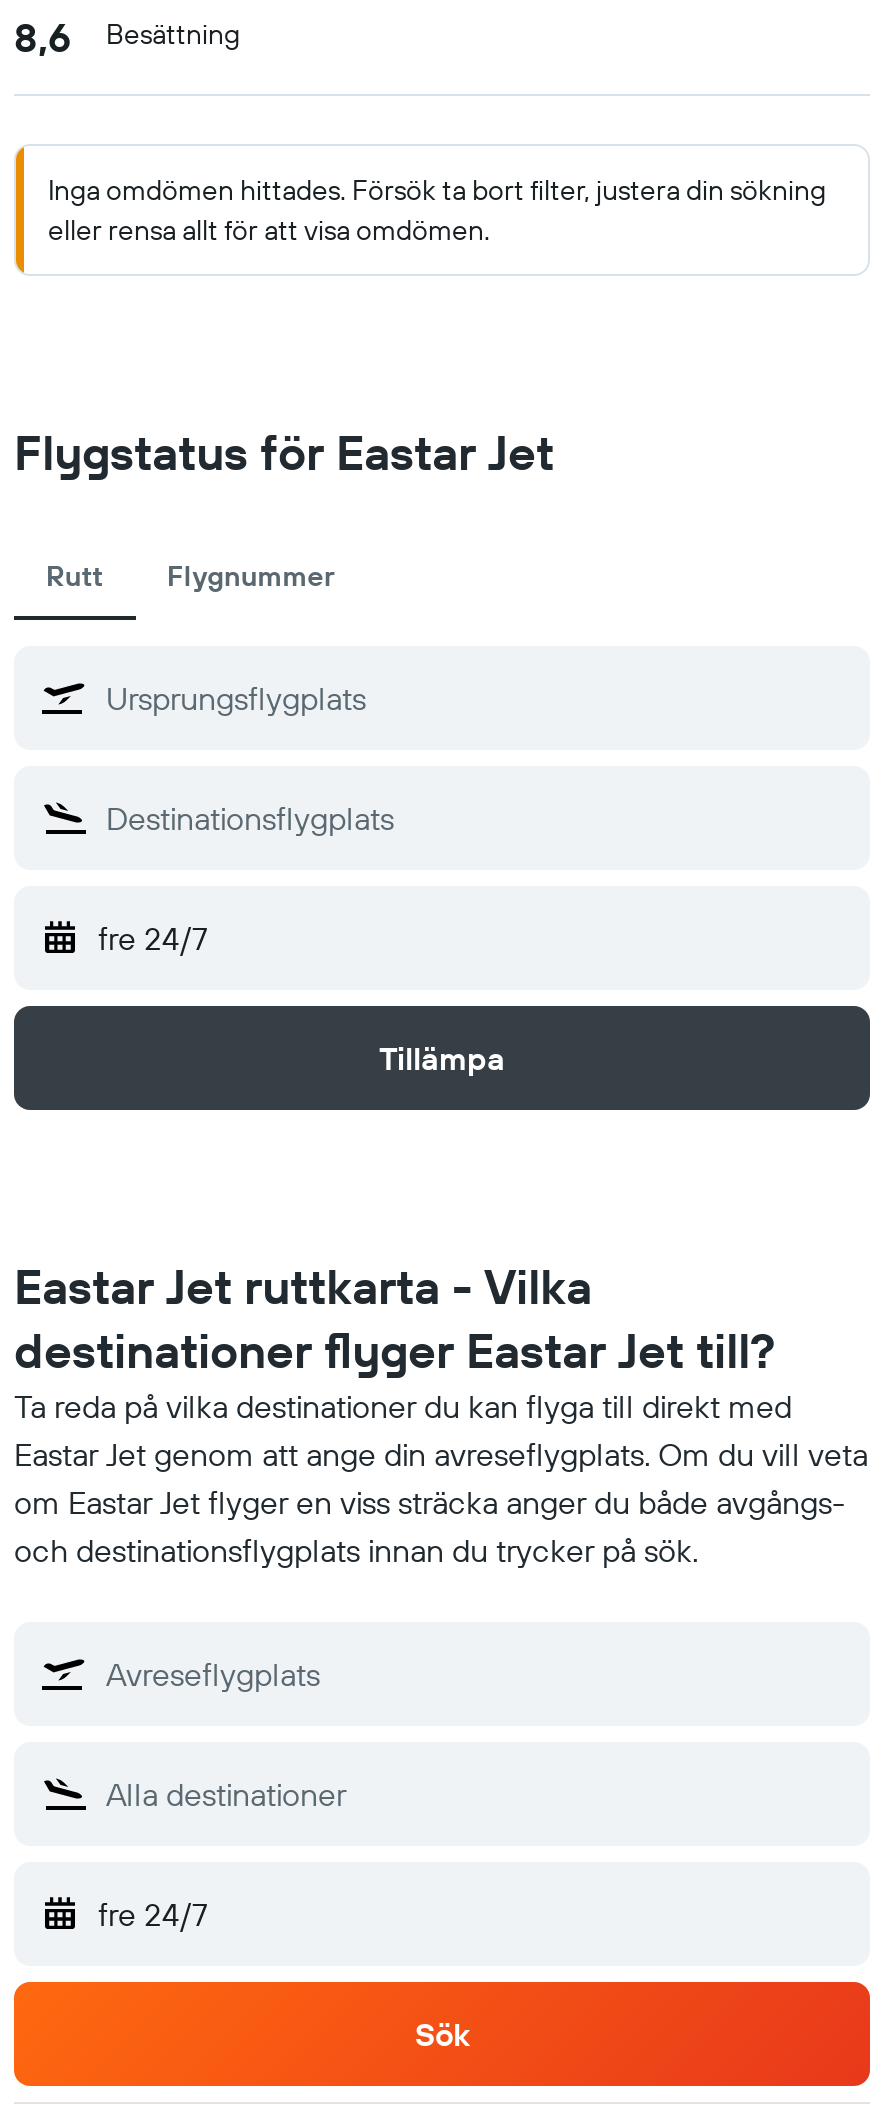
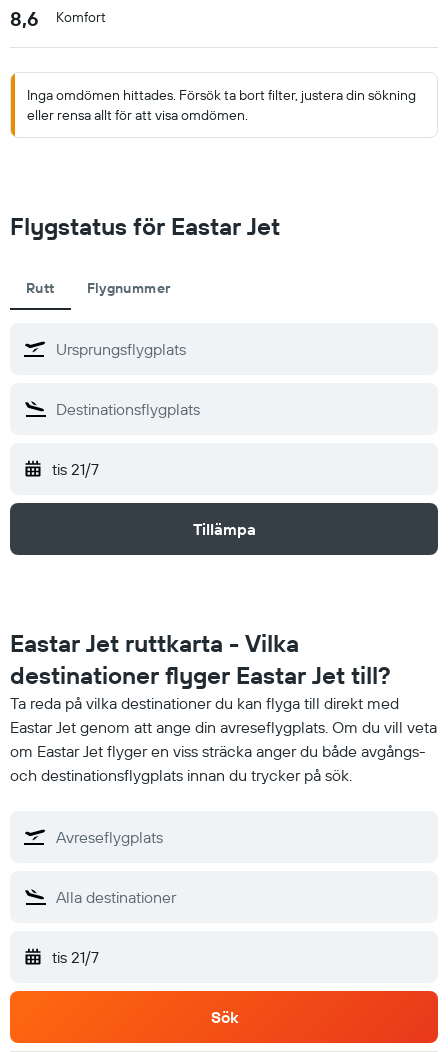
[106,16,240,52] Besättning -> [56,8,106,26] Komfort
[98,918,208,958] fre 24/7 -> [52,459,99,479] tis 21/7
[98,1894,208,1934] fre 24/7 -> [52,947,99,967] tis 21/7

